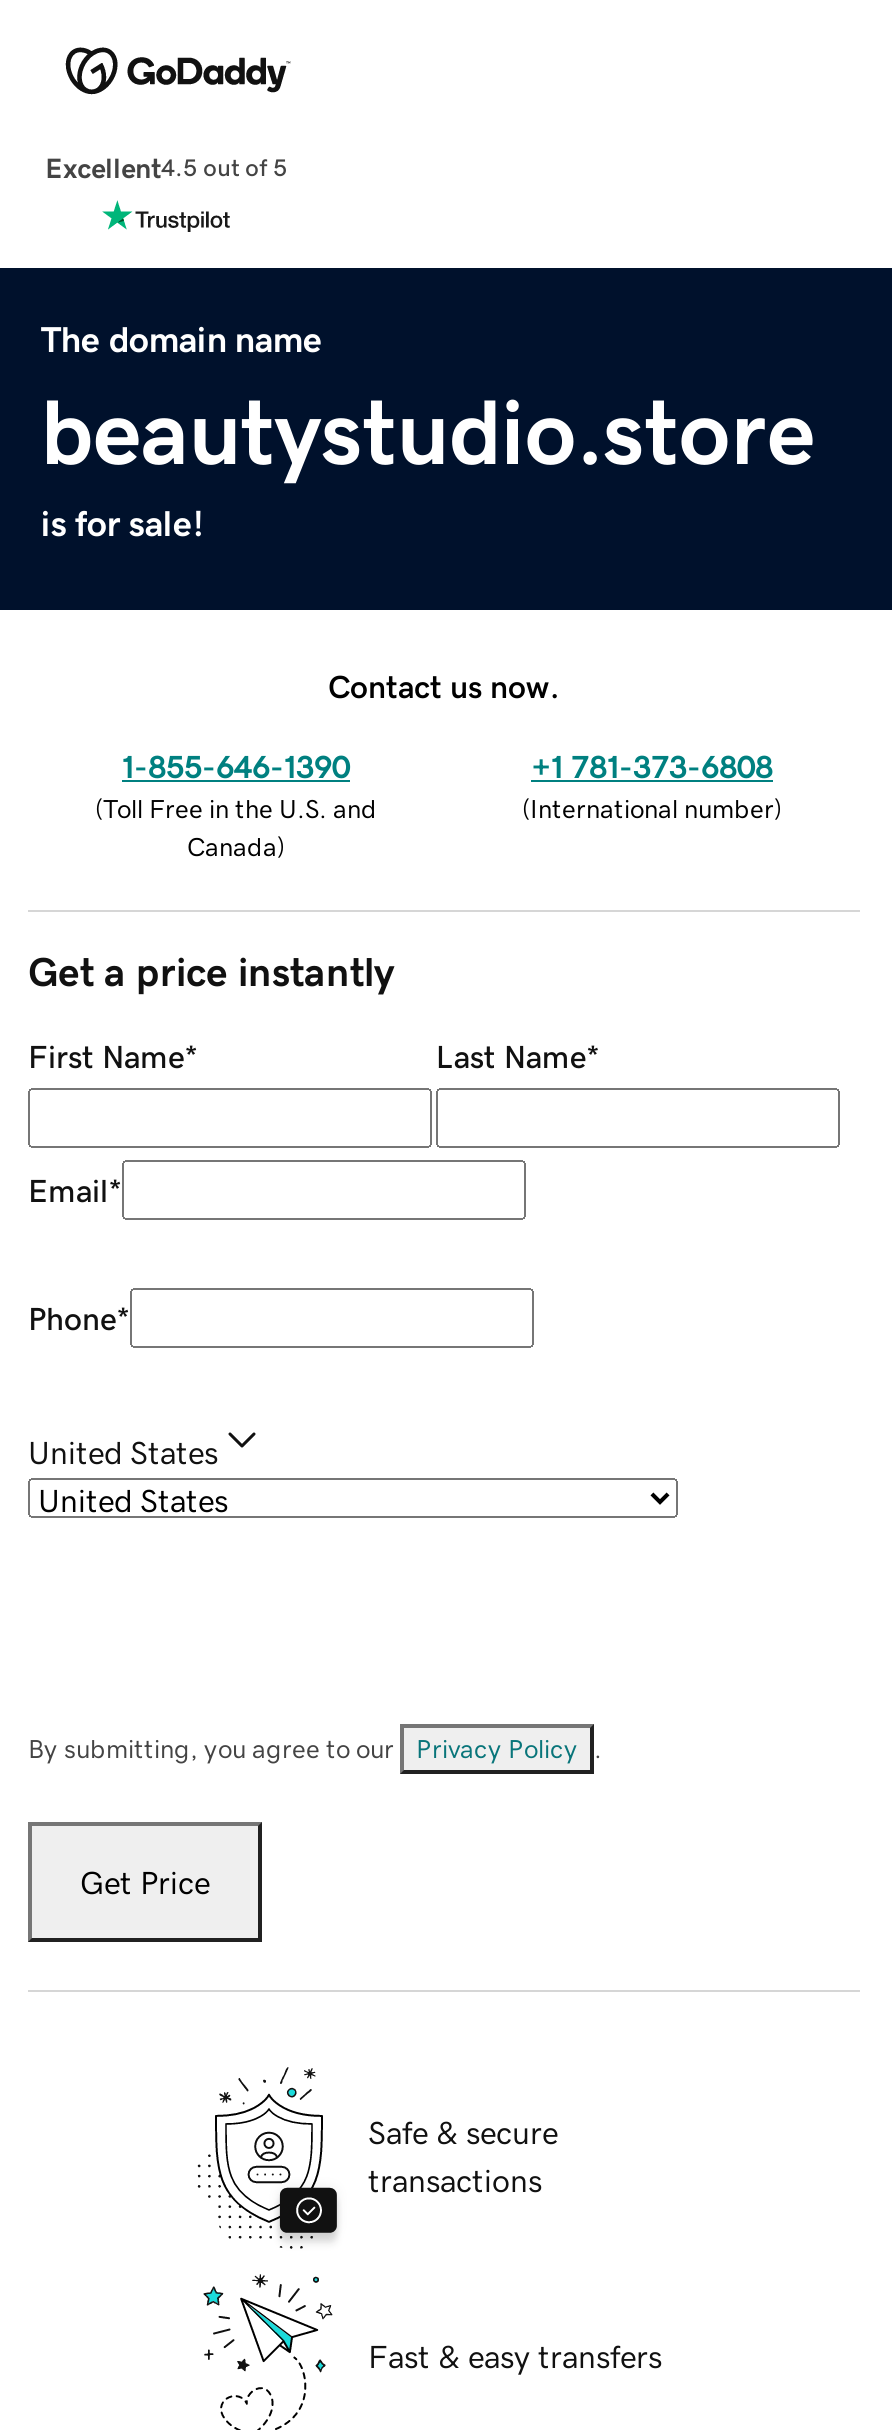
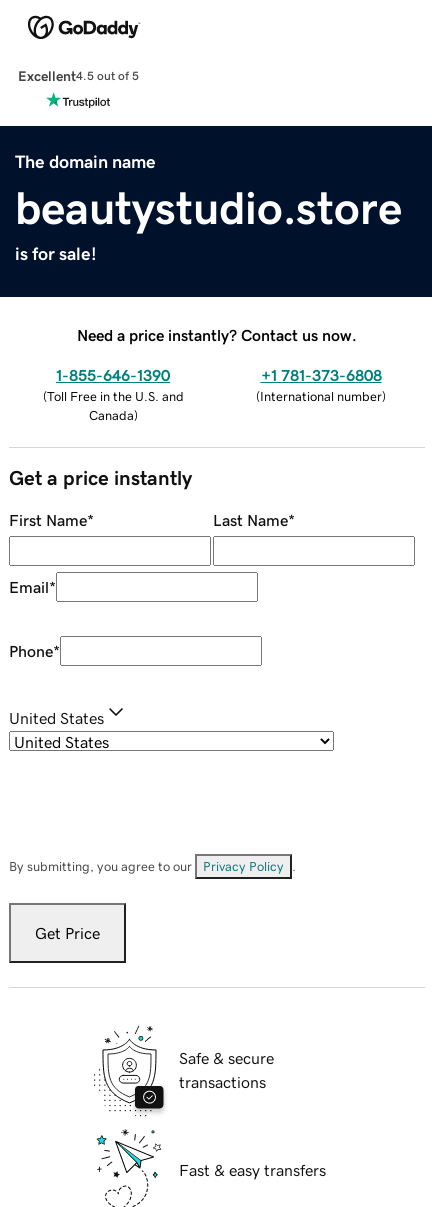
[328,669,560,701] Contact us now. -> [77,327,357,343] Need a price instantly? Contact us now.

